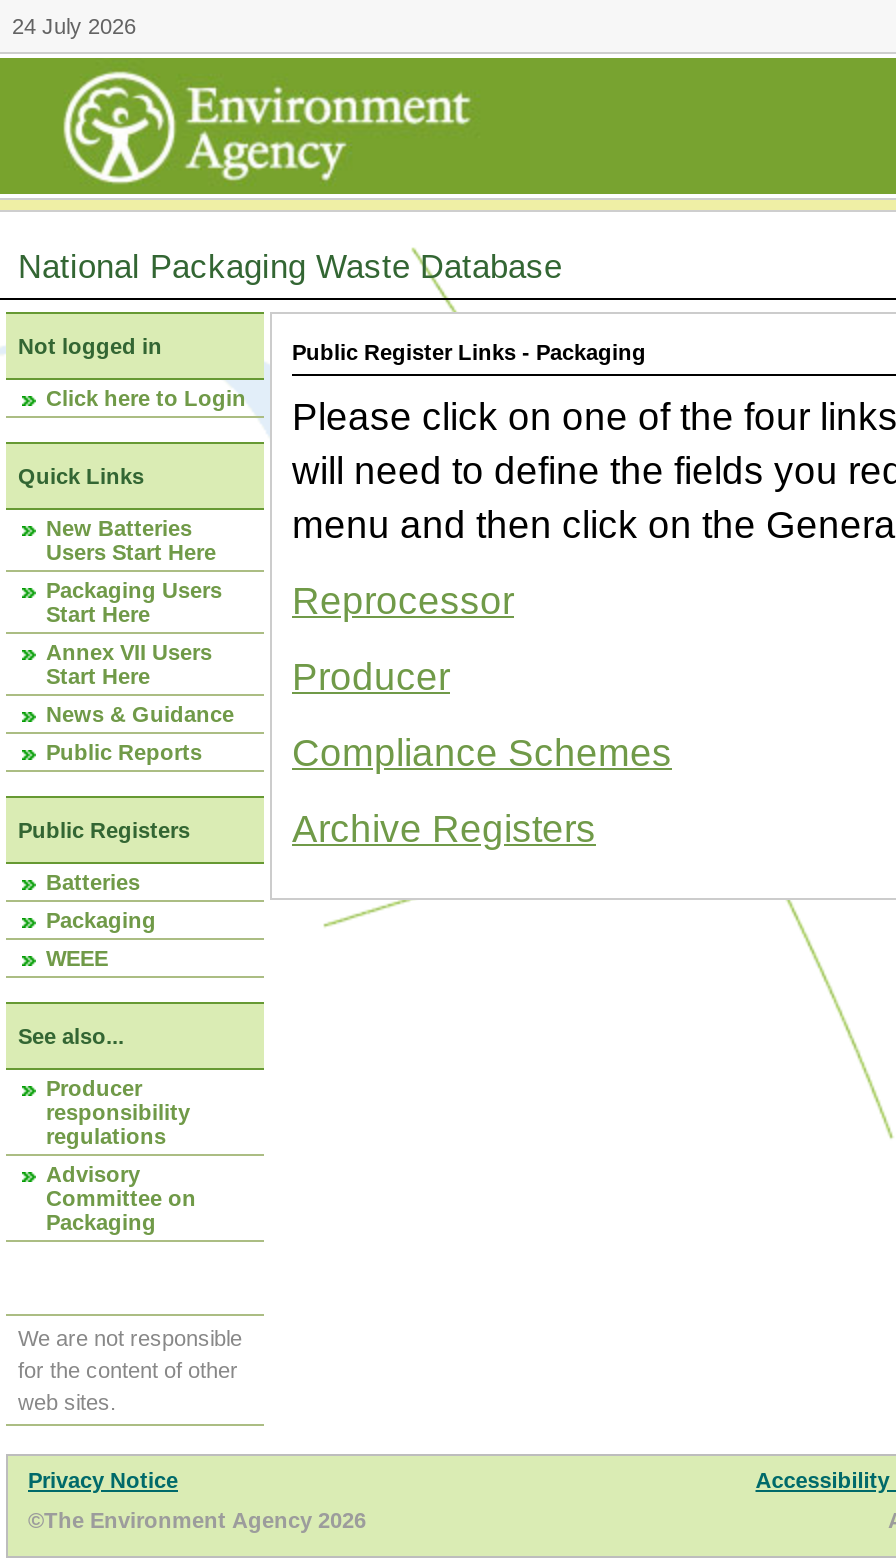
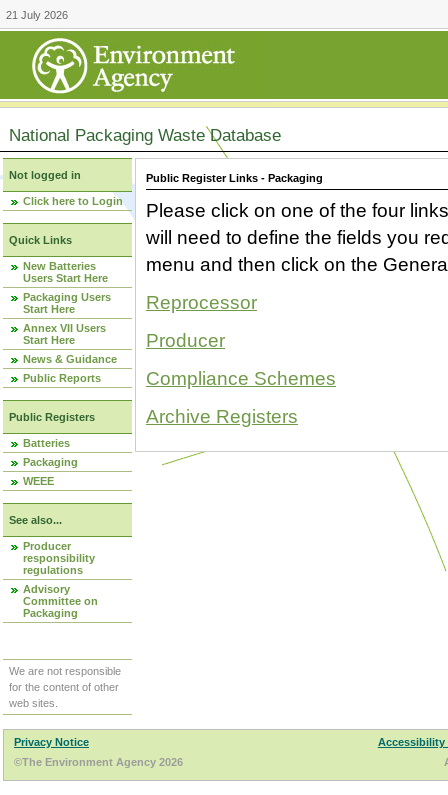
[12,14,136,38] 24 July 2026 -> [6,9,68,21] 21 July 2026

